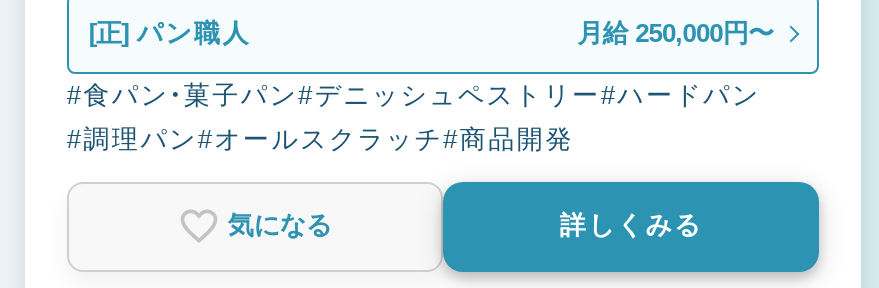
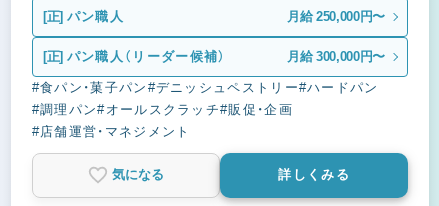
none -> [43,48,385,63] [正] パン職人（リーダー候補） | 月給 300,000円〜
[67,123,574,153] #調理パン#オールスクラッチ#商品開発 -> [32,101,293,138] #調理パン#オールスクラッチ#販促・企画 | #店舗運営・マネジメント

